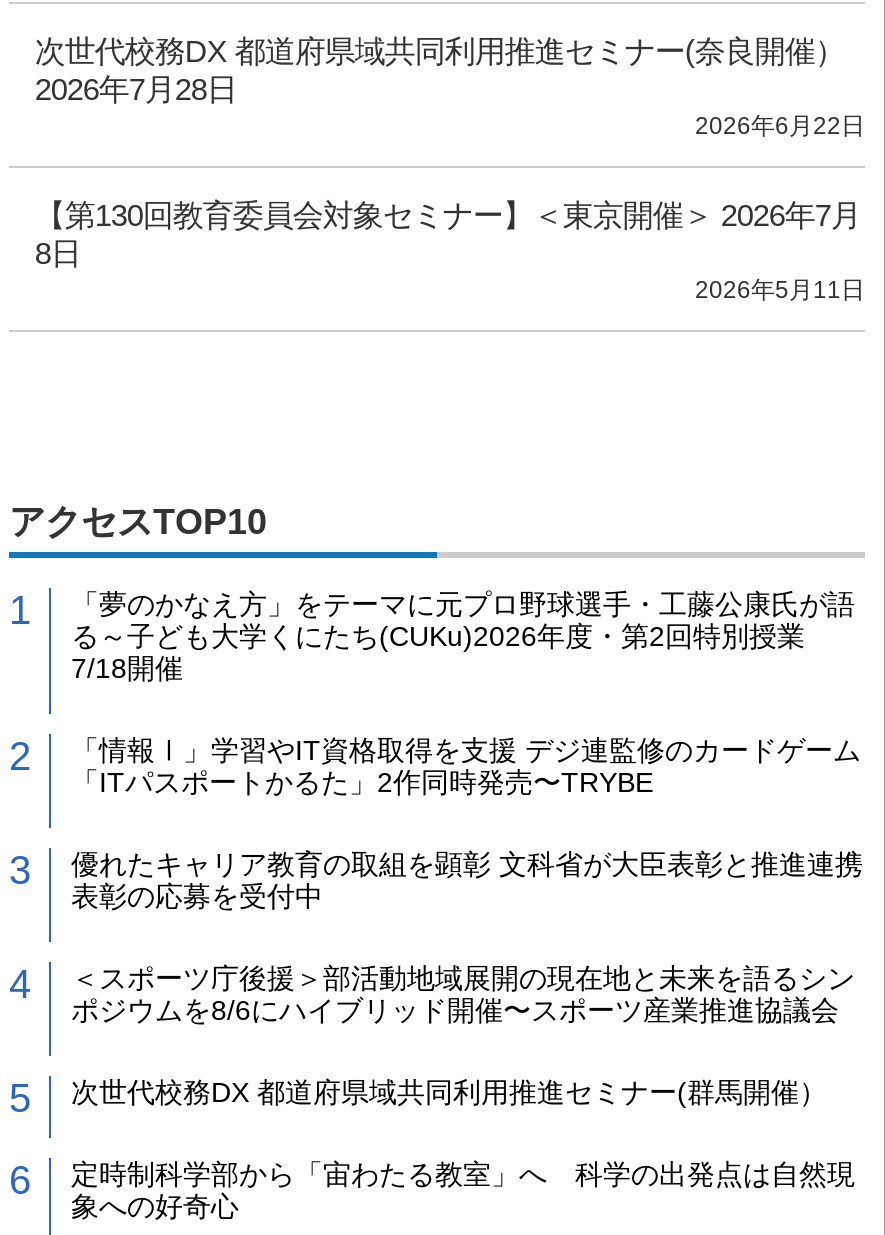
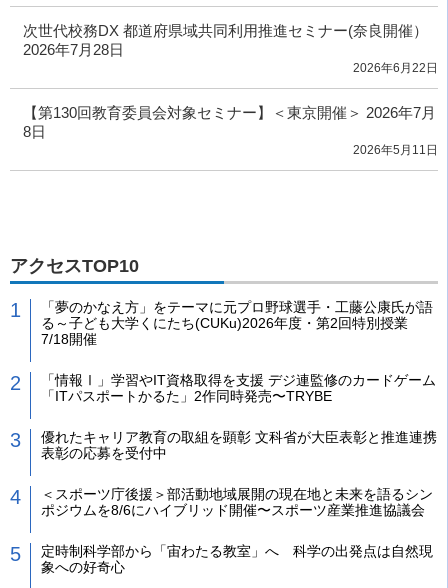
[71,1075,827,1107] 次世代校務DX 都道府県域共同利用推進セミナー(群馬開催） -> none

